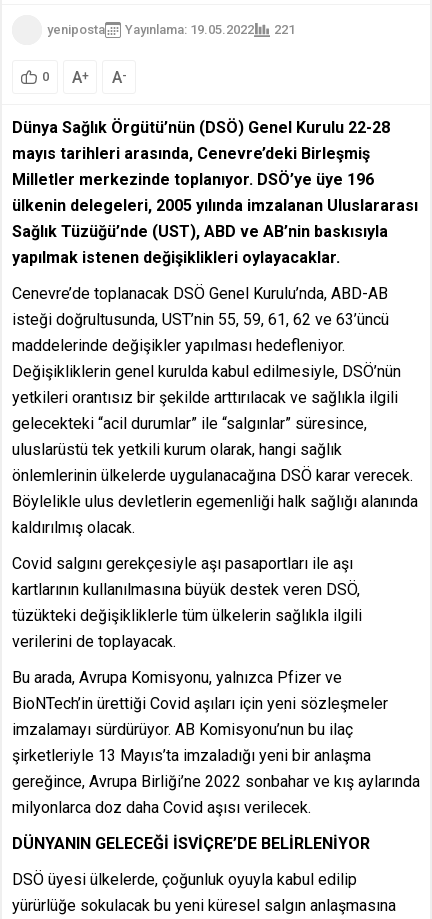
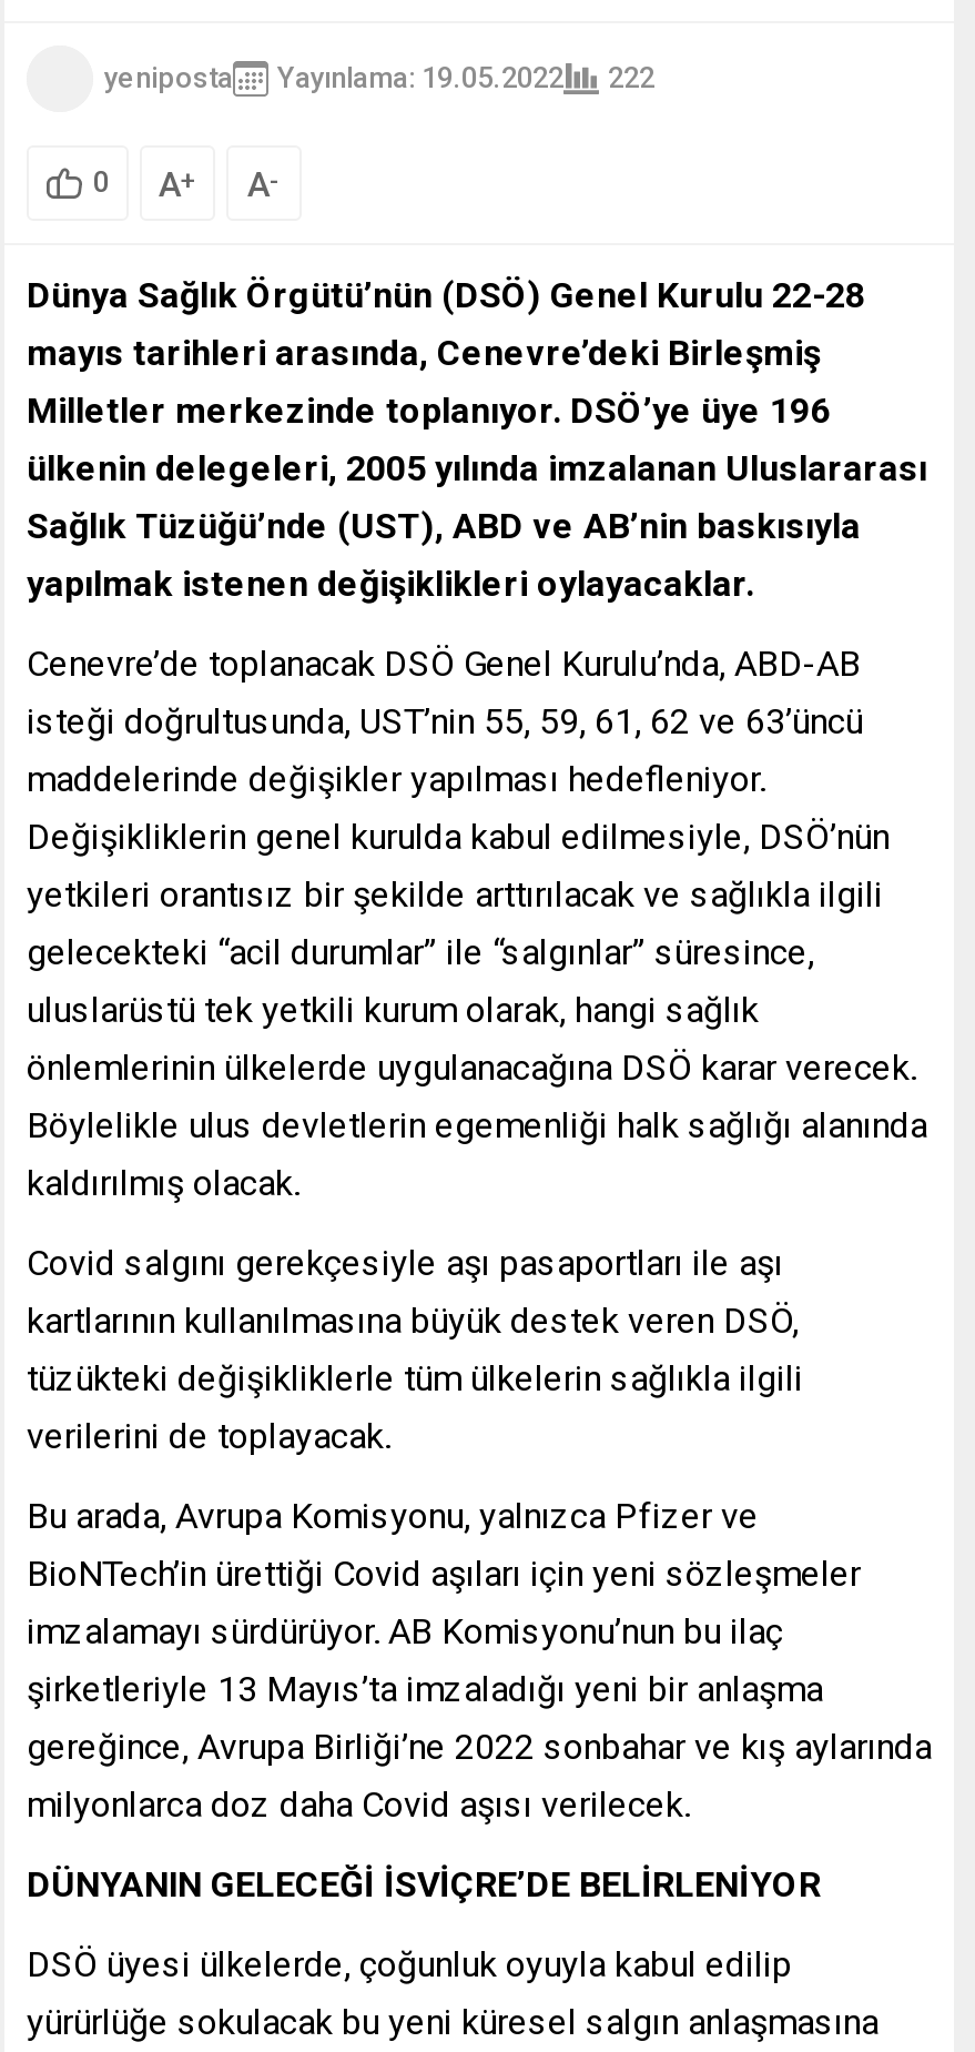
[47,22,295,37] yeniposta Yayınlama: 19.05.2022 221 -> [104,61,654,94] yeniposta Yayınlama: 19.05.2022 222

